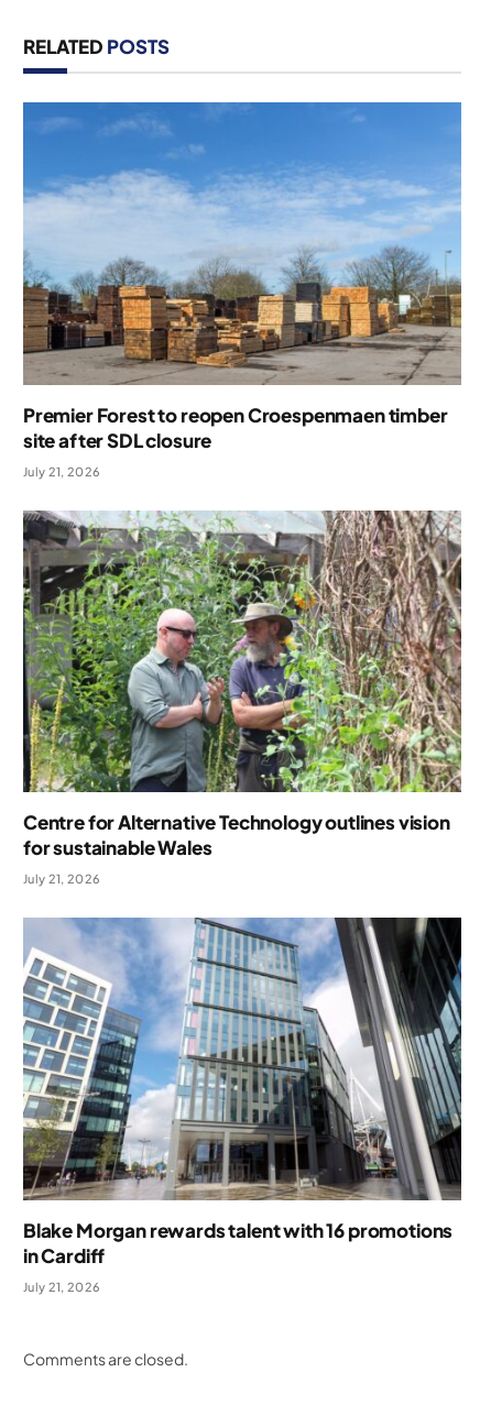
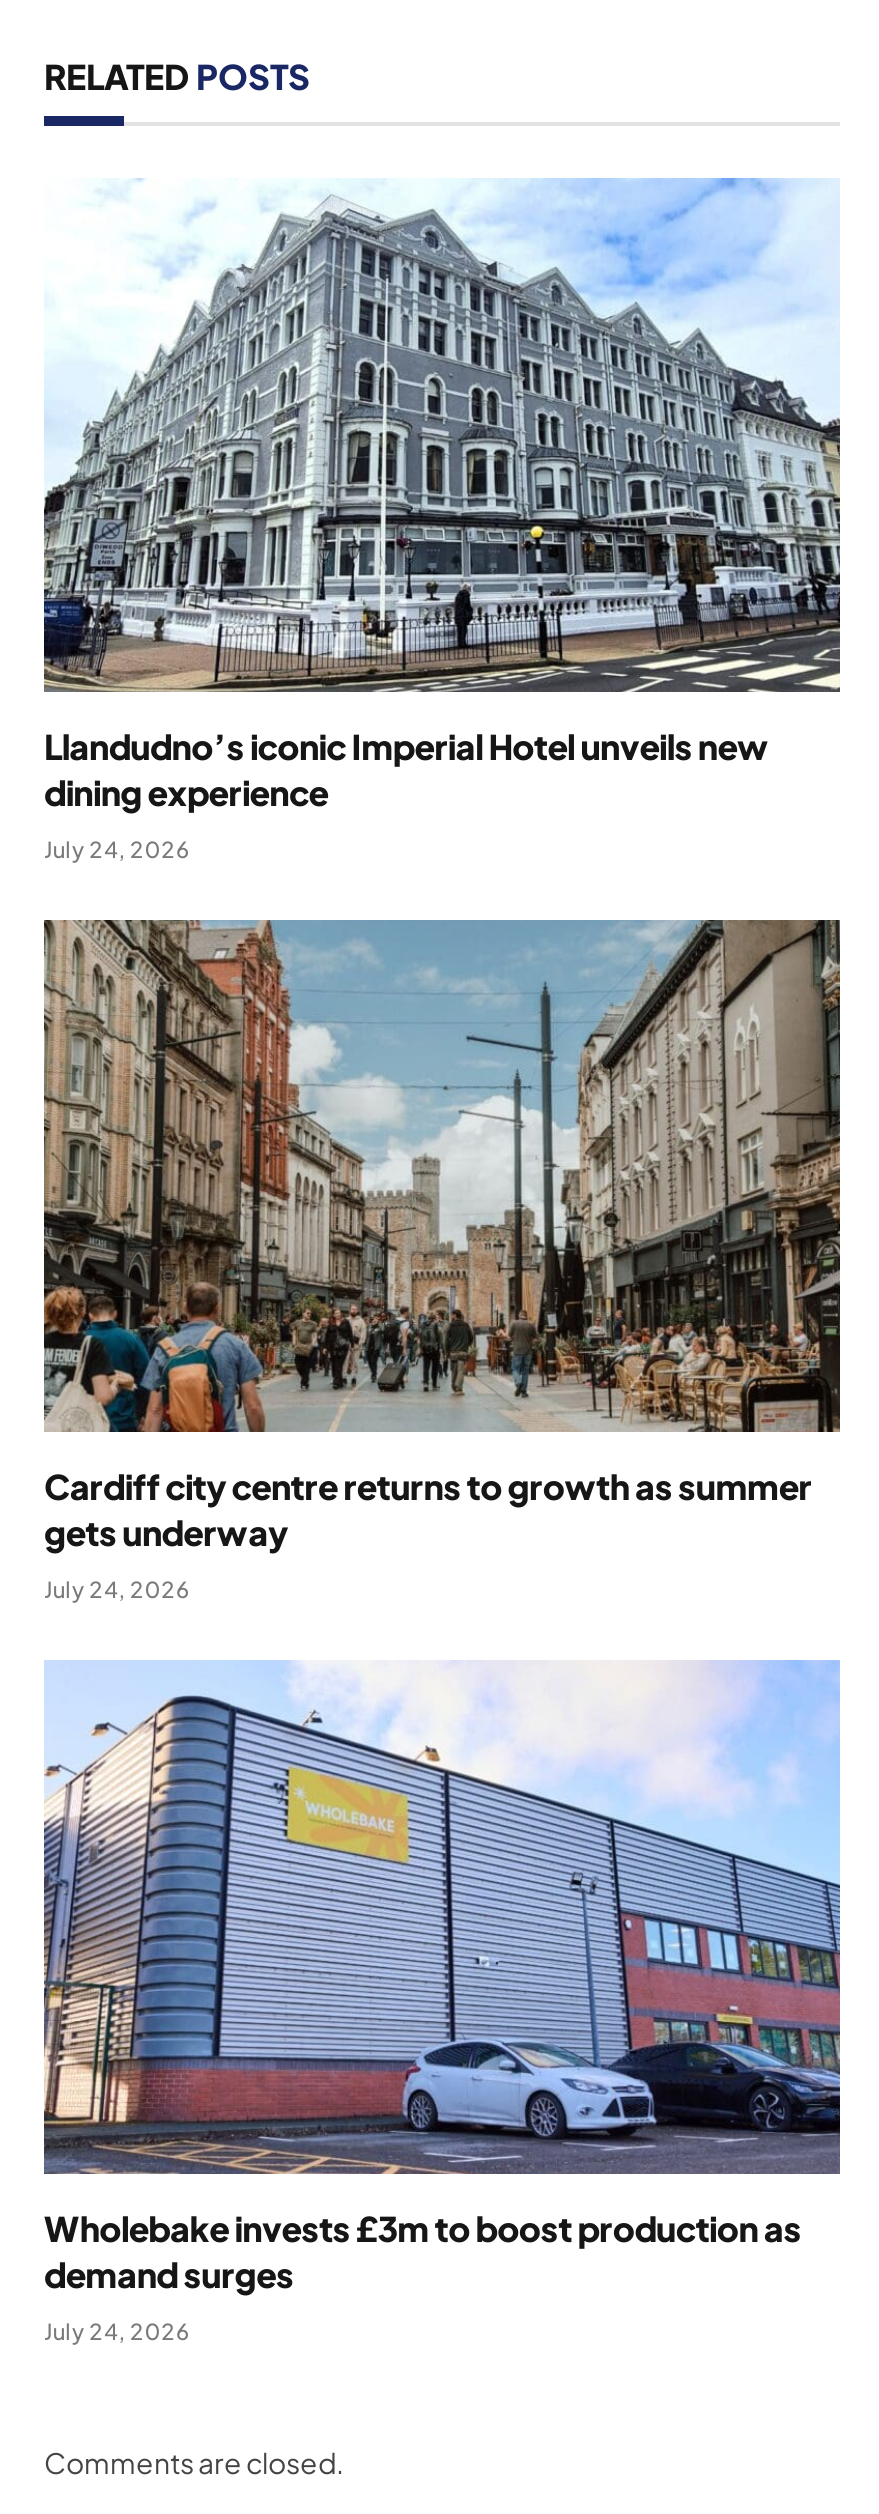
[22,101,462,452] [image] | Premier Forest to reopen Croespenmaen timber | site after SDL closure -> [44,178,842,813] [image] | Llandudno’s iconic Imperial Hotel unveils new | dining experience
[23,464,101,478] July 21, 2026 -> [44,835,191,861] July 24, 2026
[22,509,462,860] [image] | Centre for Alternative Technology outlines vision | for sustainable Wales -> [42,918,842,1555] [image] | Cardiff city centre returns to growth as summer | gets underway
[23,872,101,886] July 21, 2026 -> [44,1577,191,1603] July 24, 2026
[22,916,462,1268] [image] | Blake Morgan rewards talent with 16 promotions | in Cardiff -> [42,1660,842,2296] [image] | Wholebake invests £3m to boost production as | demand surges
[23,1280,101,1294] July 21, 2026 -> [44,2318,191,2344] July 24, 2026

